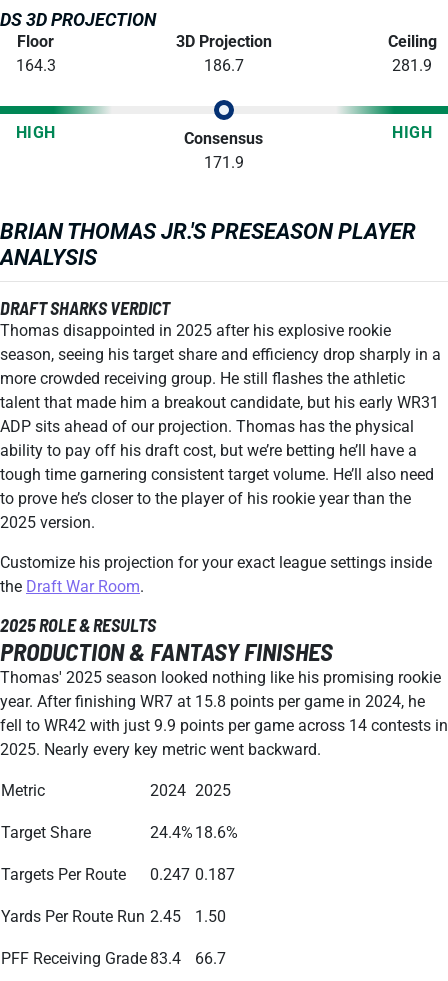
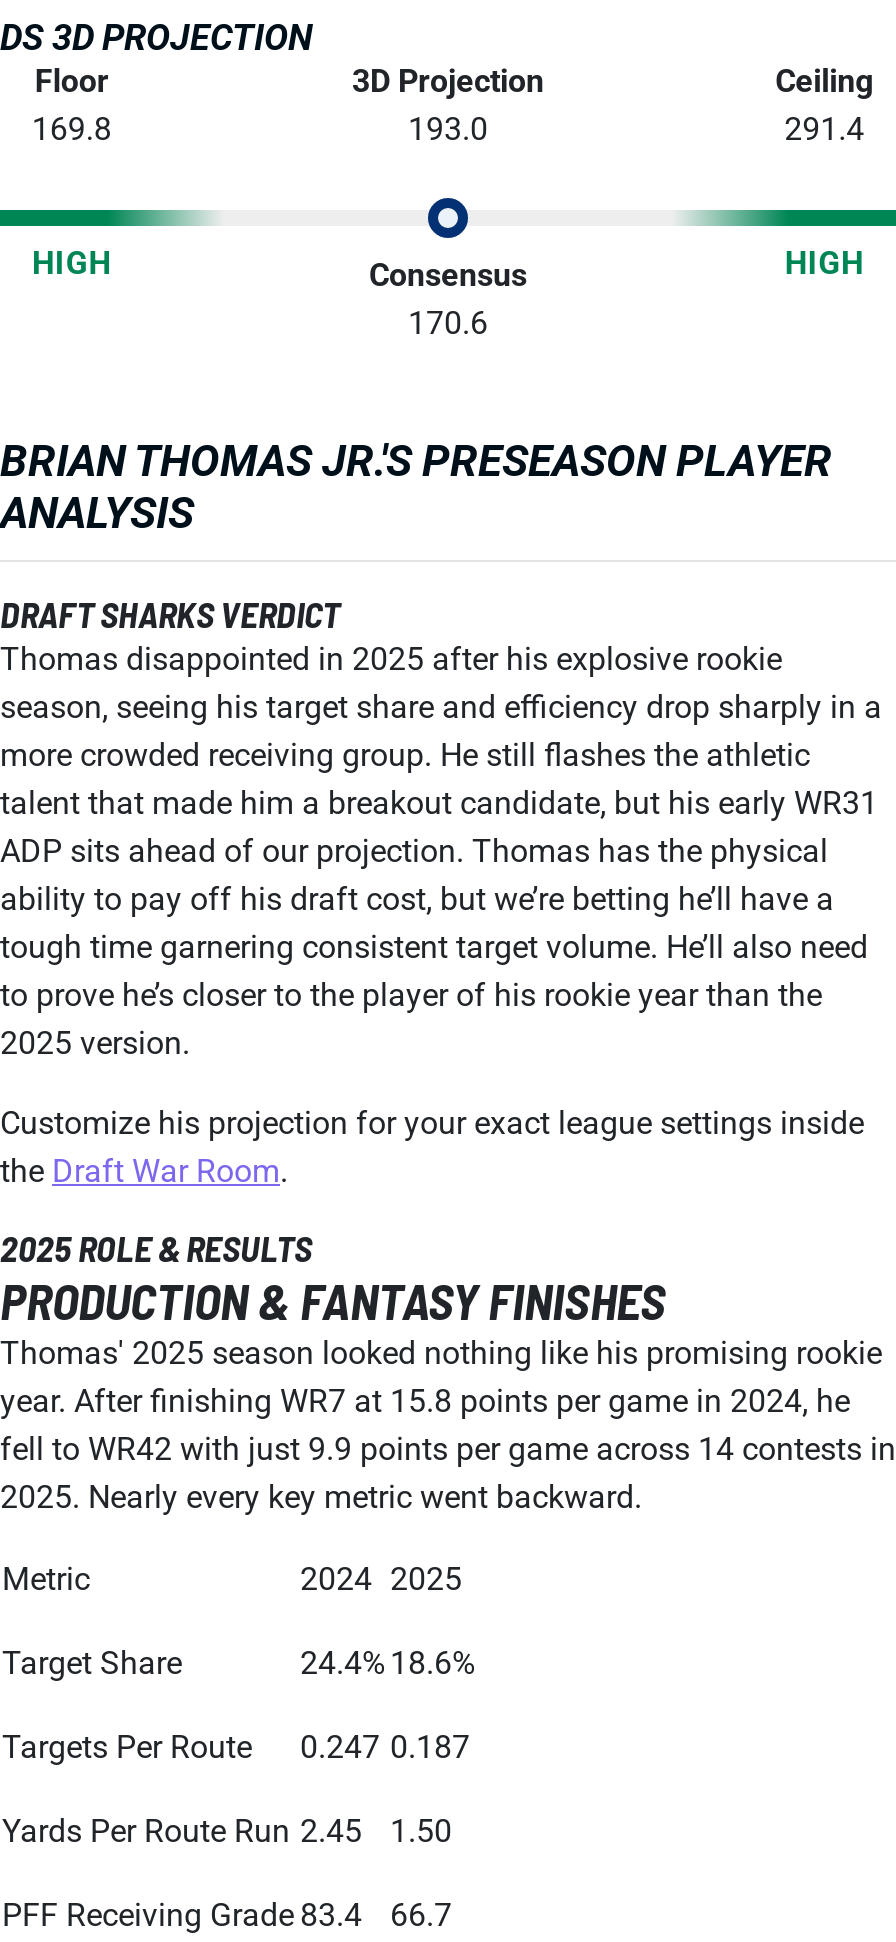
[16,56,56,75] 164.3 -> [32,110,112,148] 169.8
[204,56,244,75] 186.7 -> [408,110,488,148] 193.0
[392,56,432,75] 281.9 -> [784,110,864,148] 291.4
[204,153,244,172] 171.9 -> [408,304,488,342] 170.6

